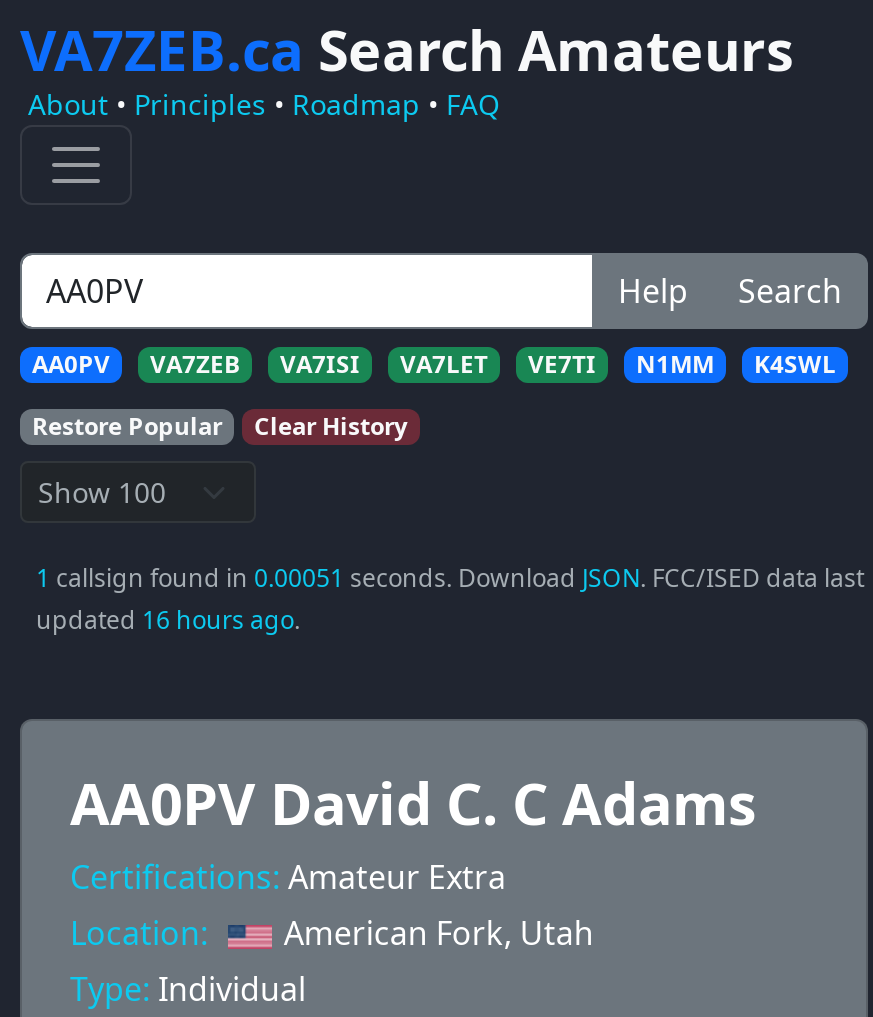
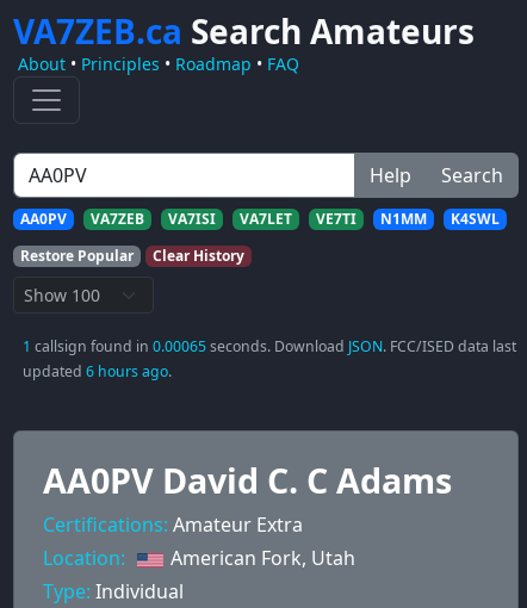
[36,561,864,595] 1 callsign found in 0.00051 seconds. Download JSON. FCC/ISED data last -> [23,336,516,356] 1 callsign found in 0.00065 seconds. Download JSON. FCC/ISED data last
[36,603,300,637] updated 16 hours ago. -> [23,361,172,381] updated 6 hours ago.

